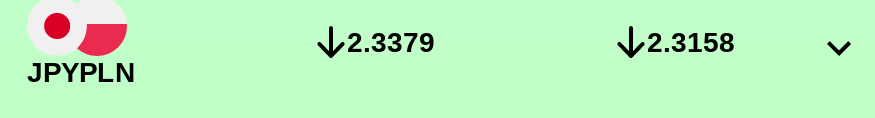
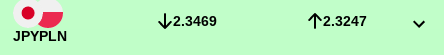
[347,26,435,58] 2.3379 -> [173,13,217,29] 2.3469
[647,26,735,58] 2.3158 -> [323,13,367,29] 2.3247

